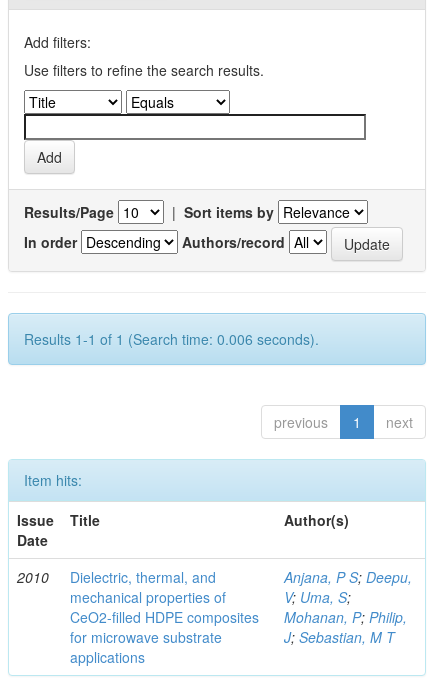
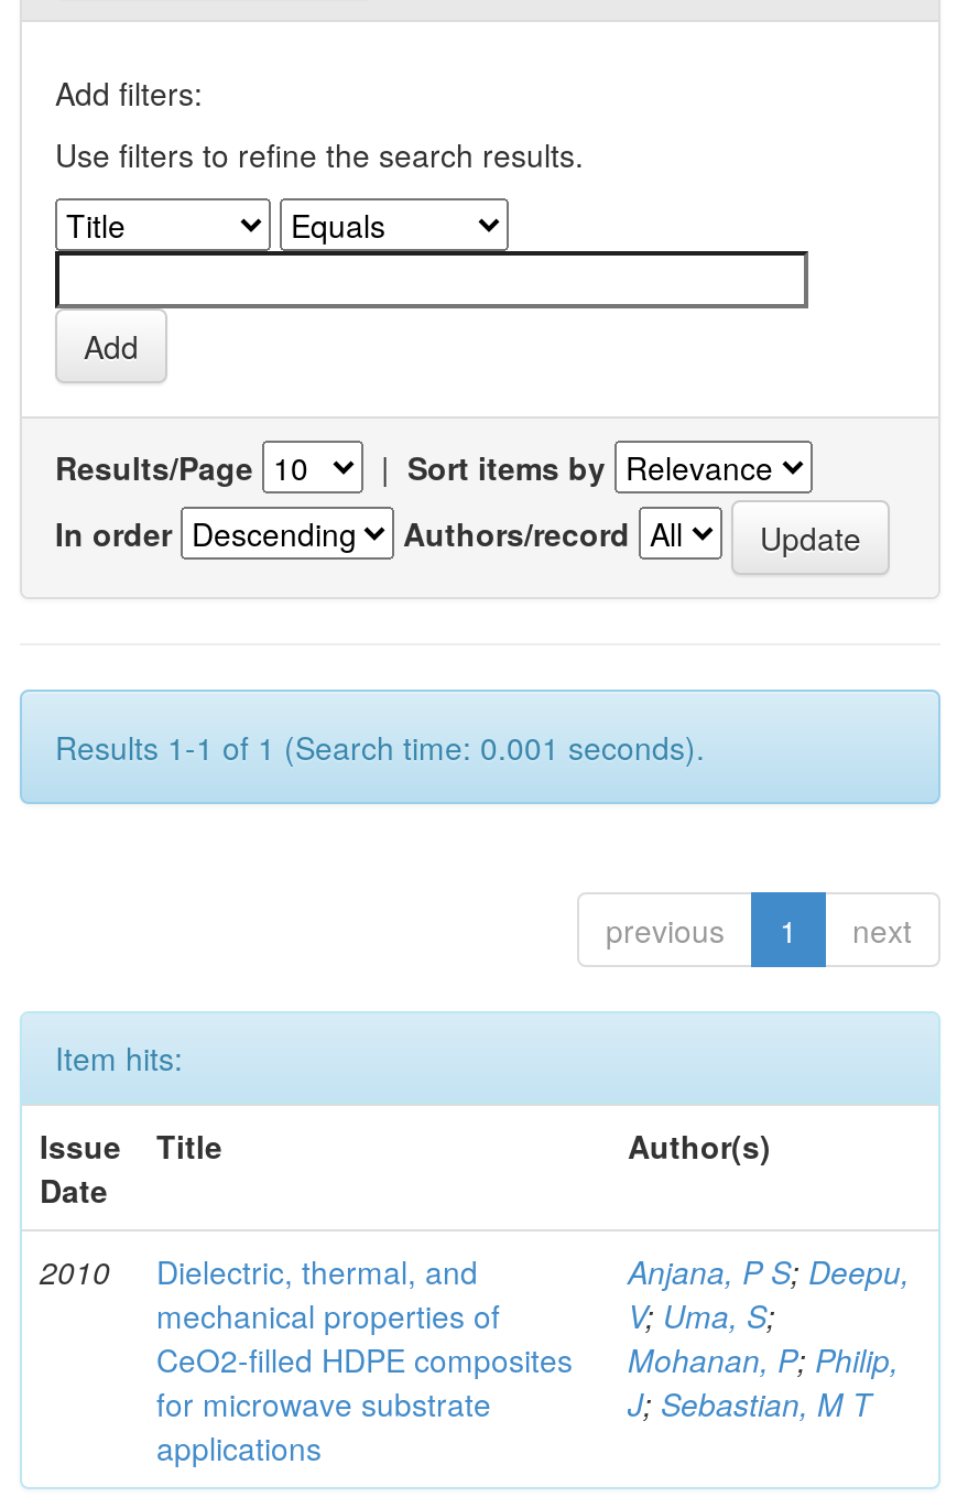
[24,329,319,349] Results 1-1 of 1 (Search time: 0.006 seconds). -> [55,725,705,769] Results 1-1 of 1 (Search time: 0.001 seconds).

